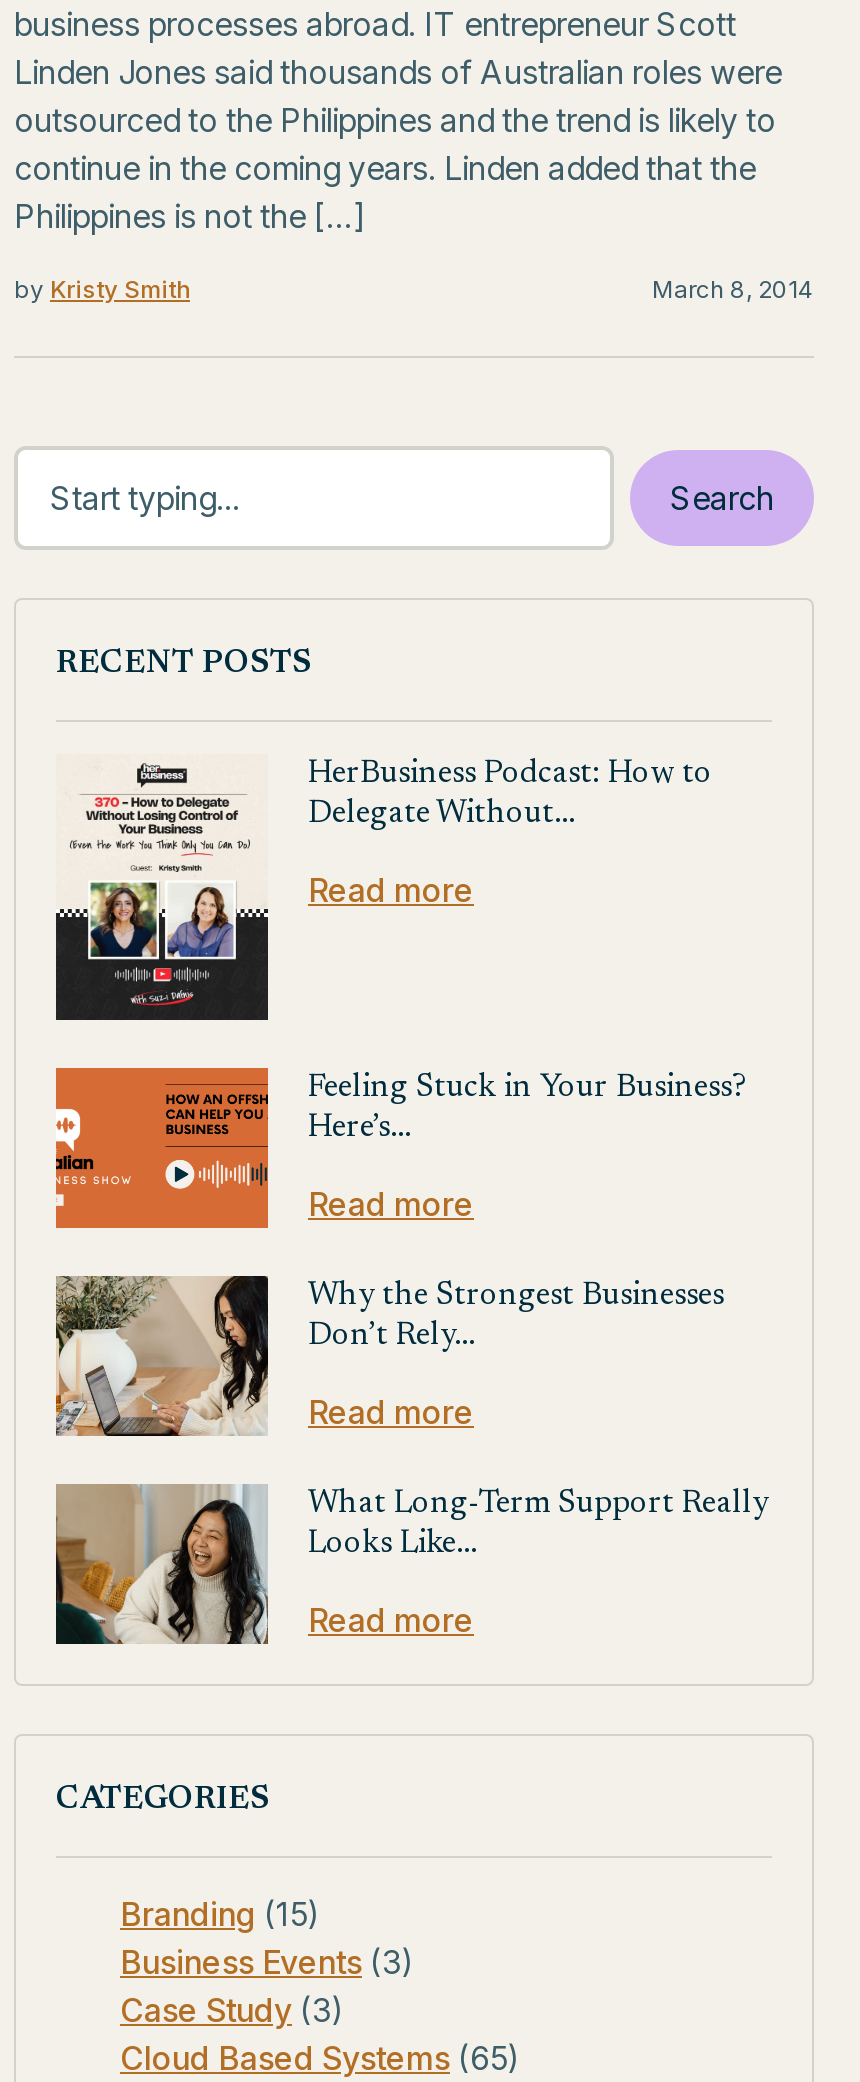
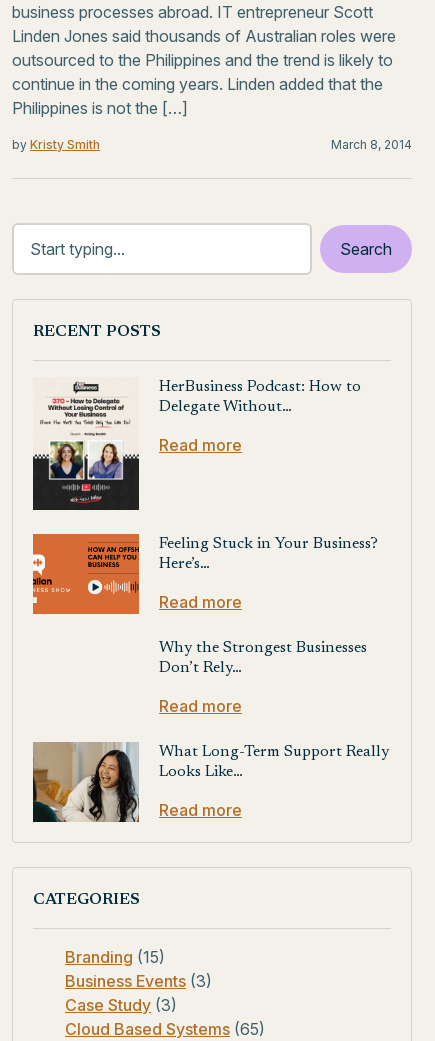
[54,1274,270,1438] [image] -> none

